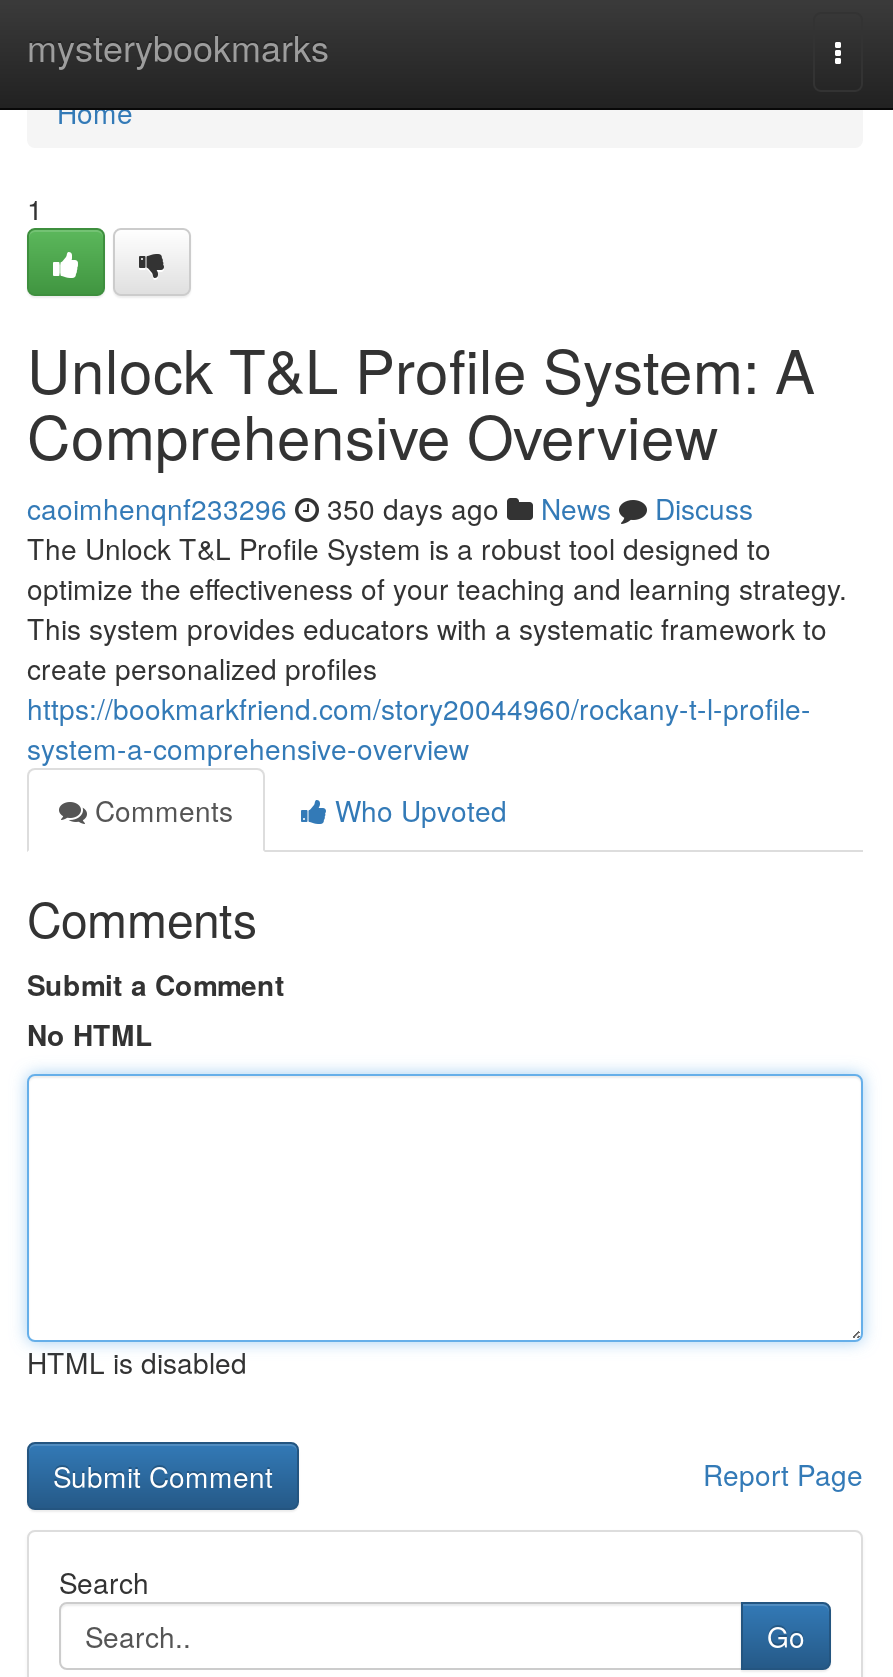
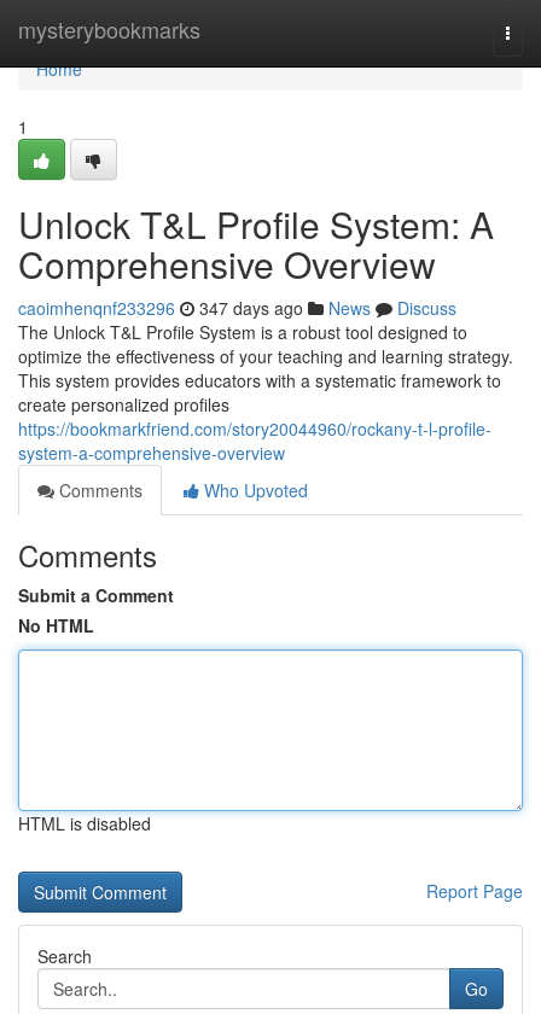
[27,488,753,528] caoimhenqnf233296 350 days ago News Discuss -> [18,296,456,320] caoimhenqnf233296 347 days ago News Discuss

